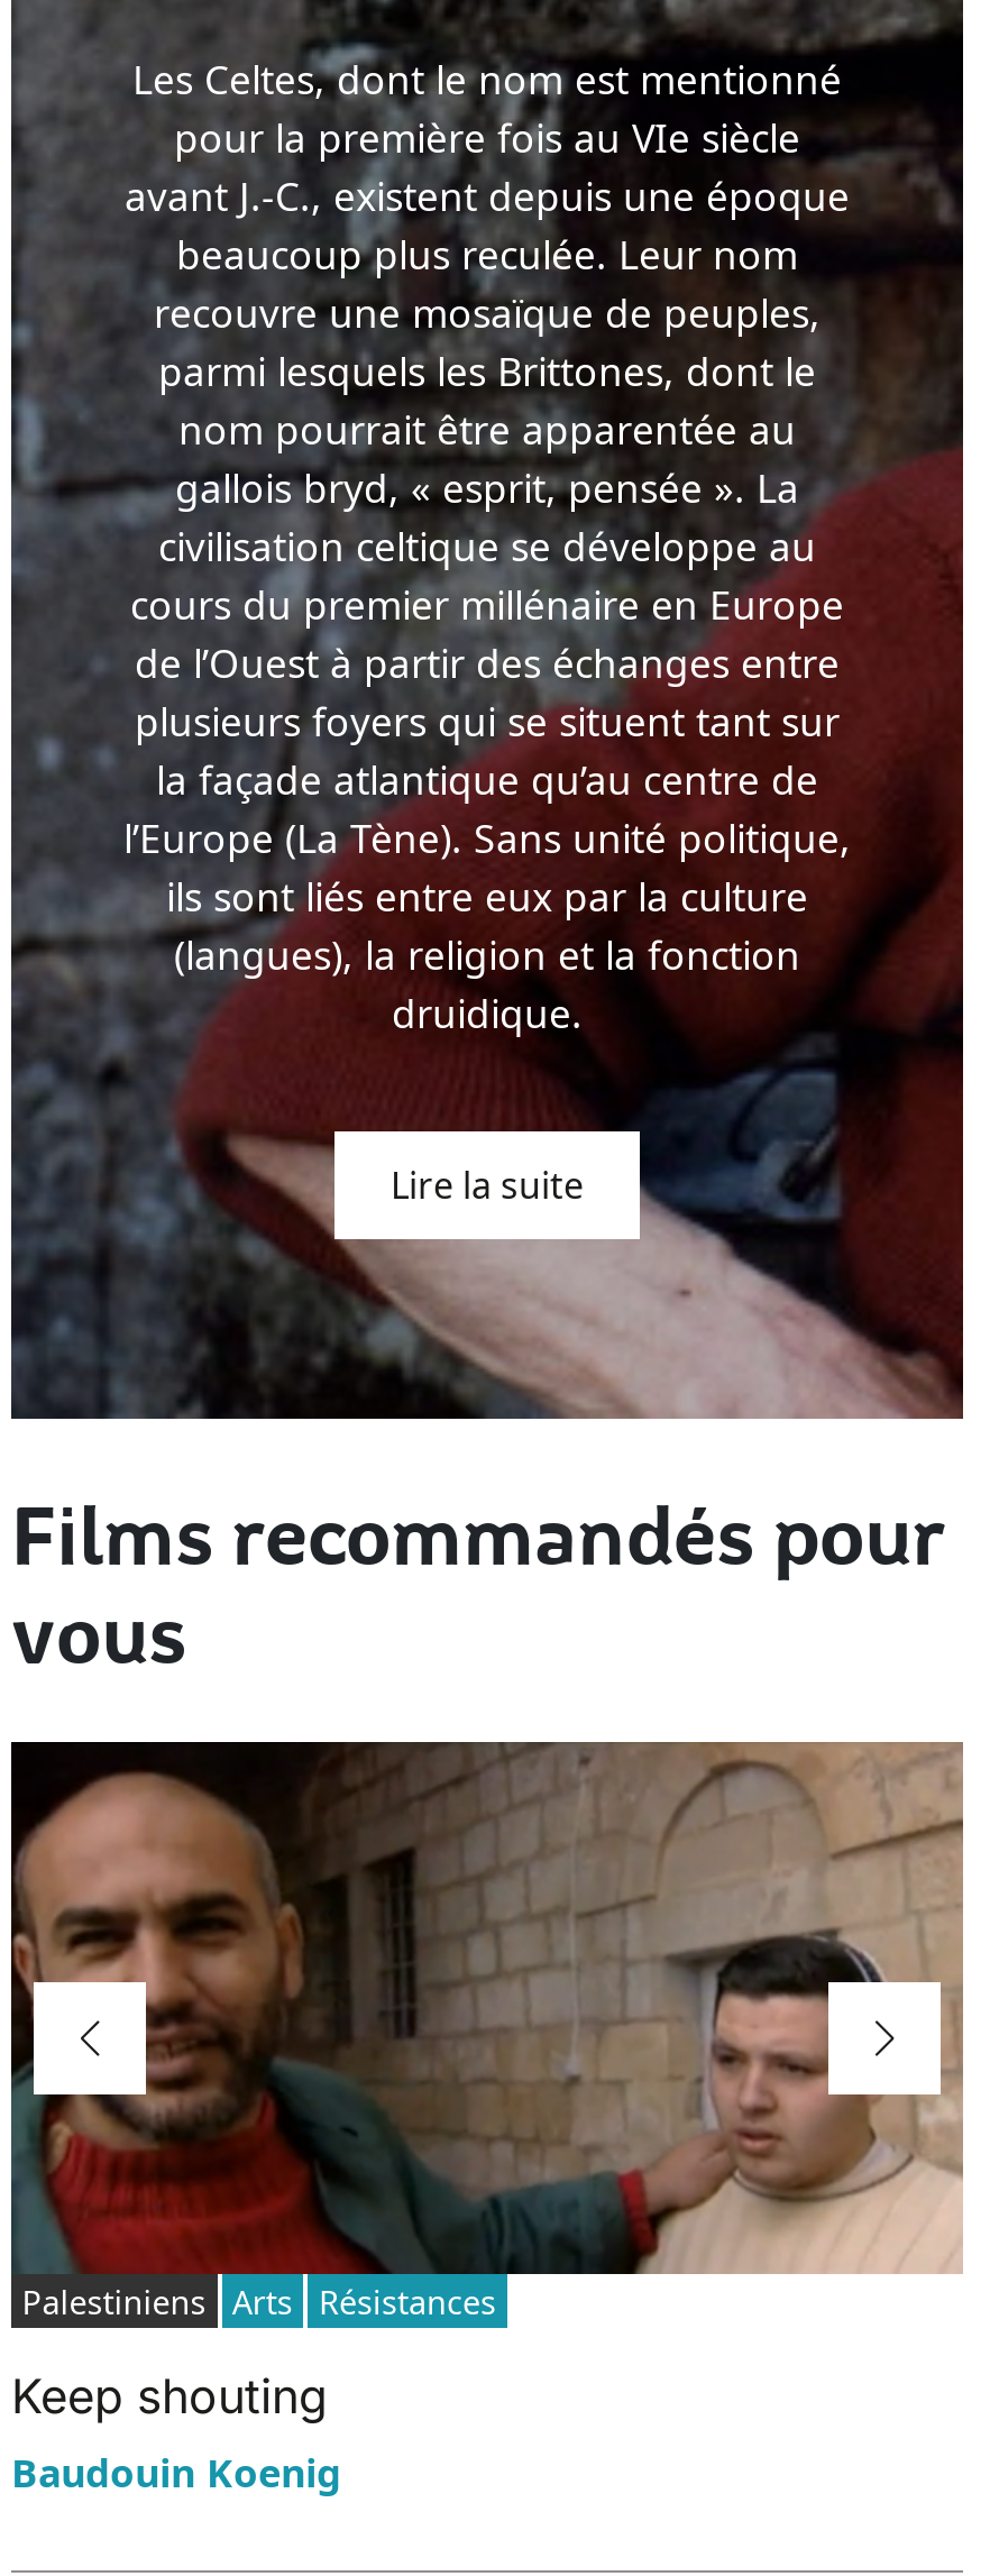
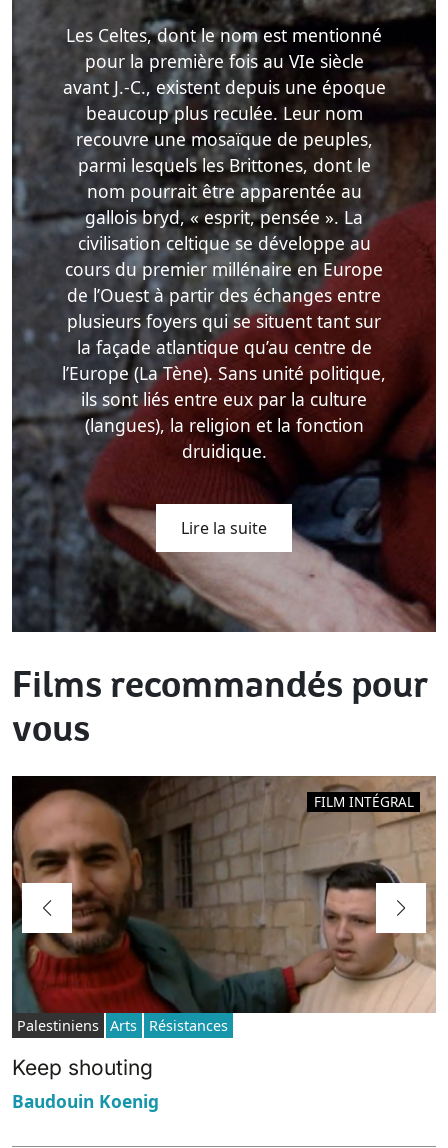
none -> [314,792,414,811] FILM INTÉGRAL

